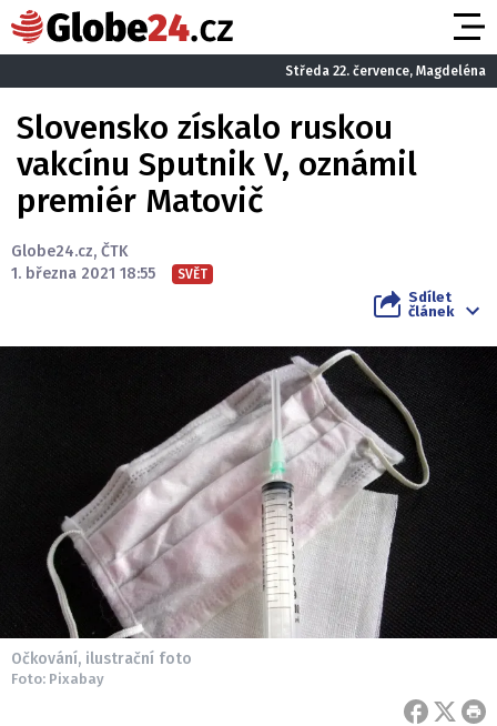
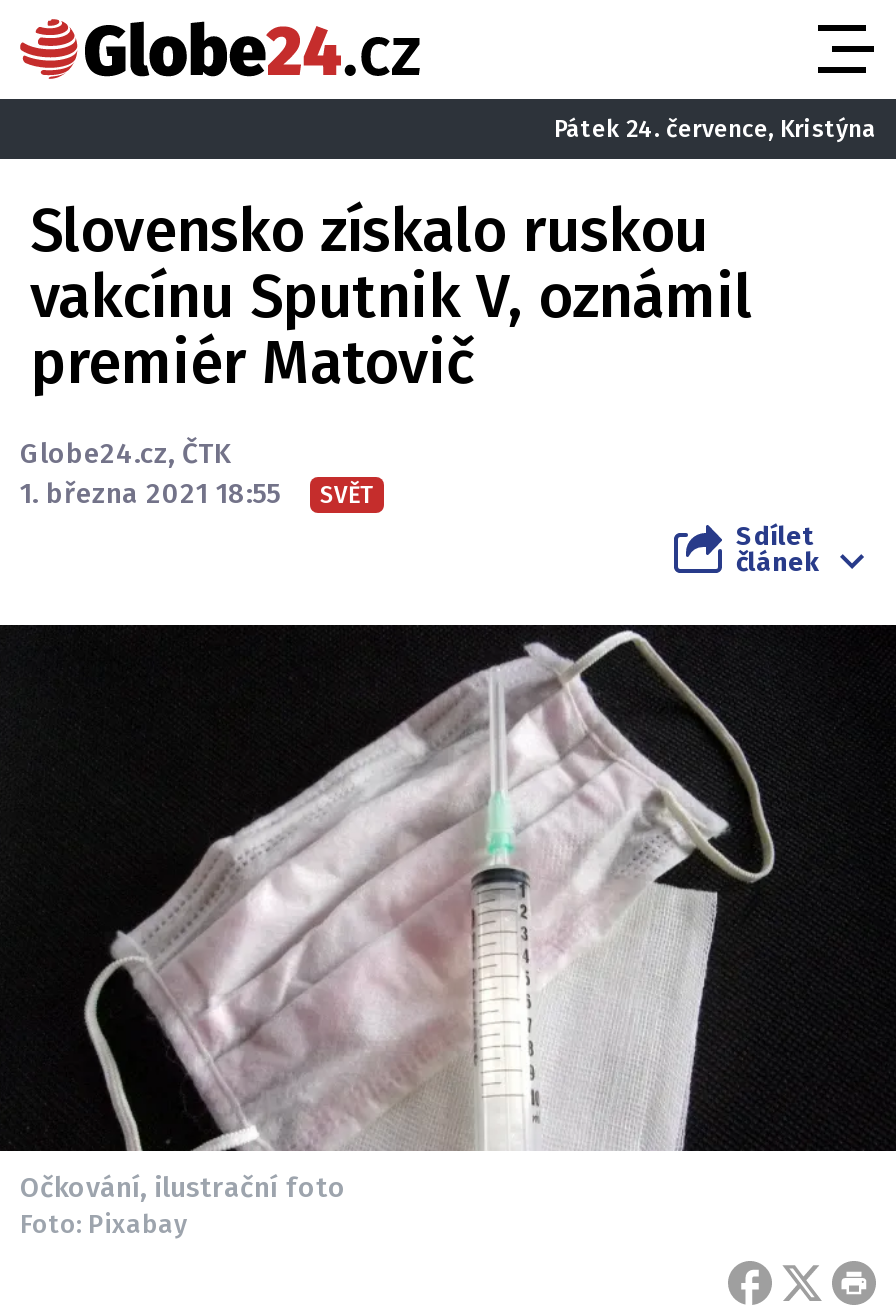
[285,63,486,78] Středa 22. července, Magdeléna -> [554,114,876,142] Pátek 24. července, Kristýna

